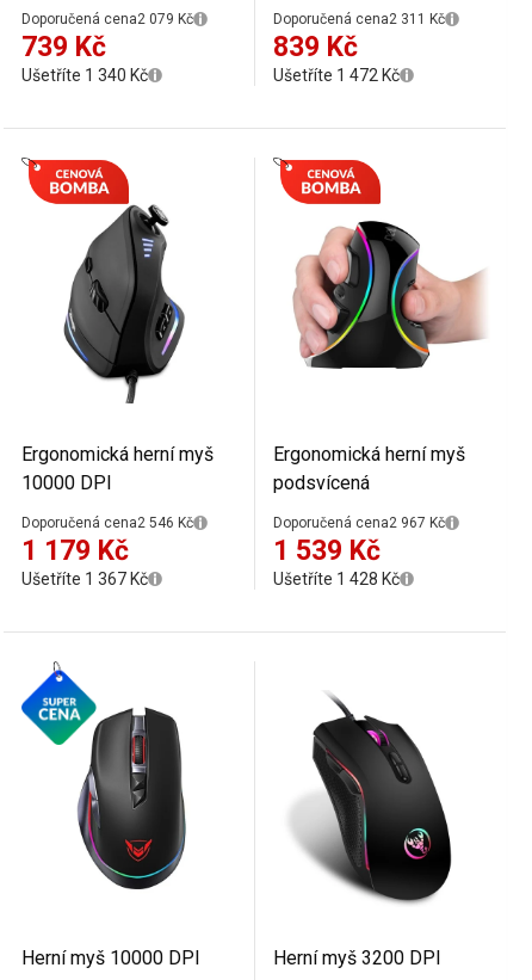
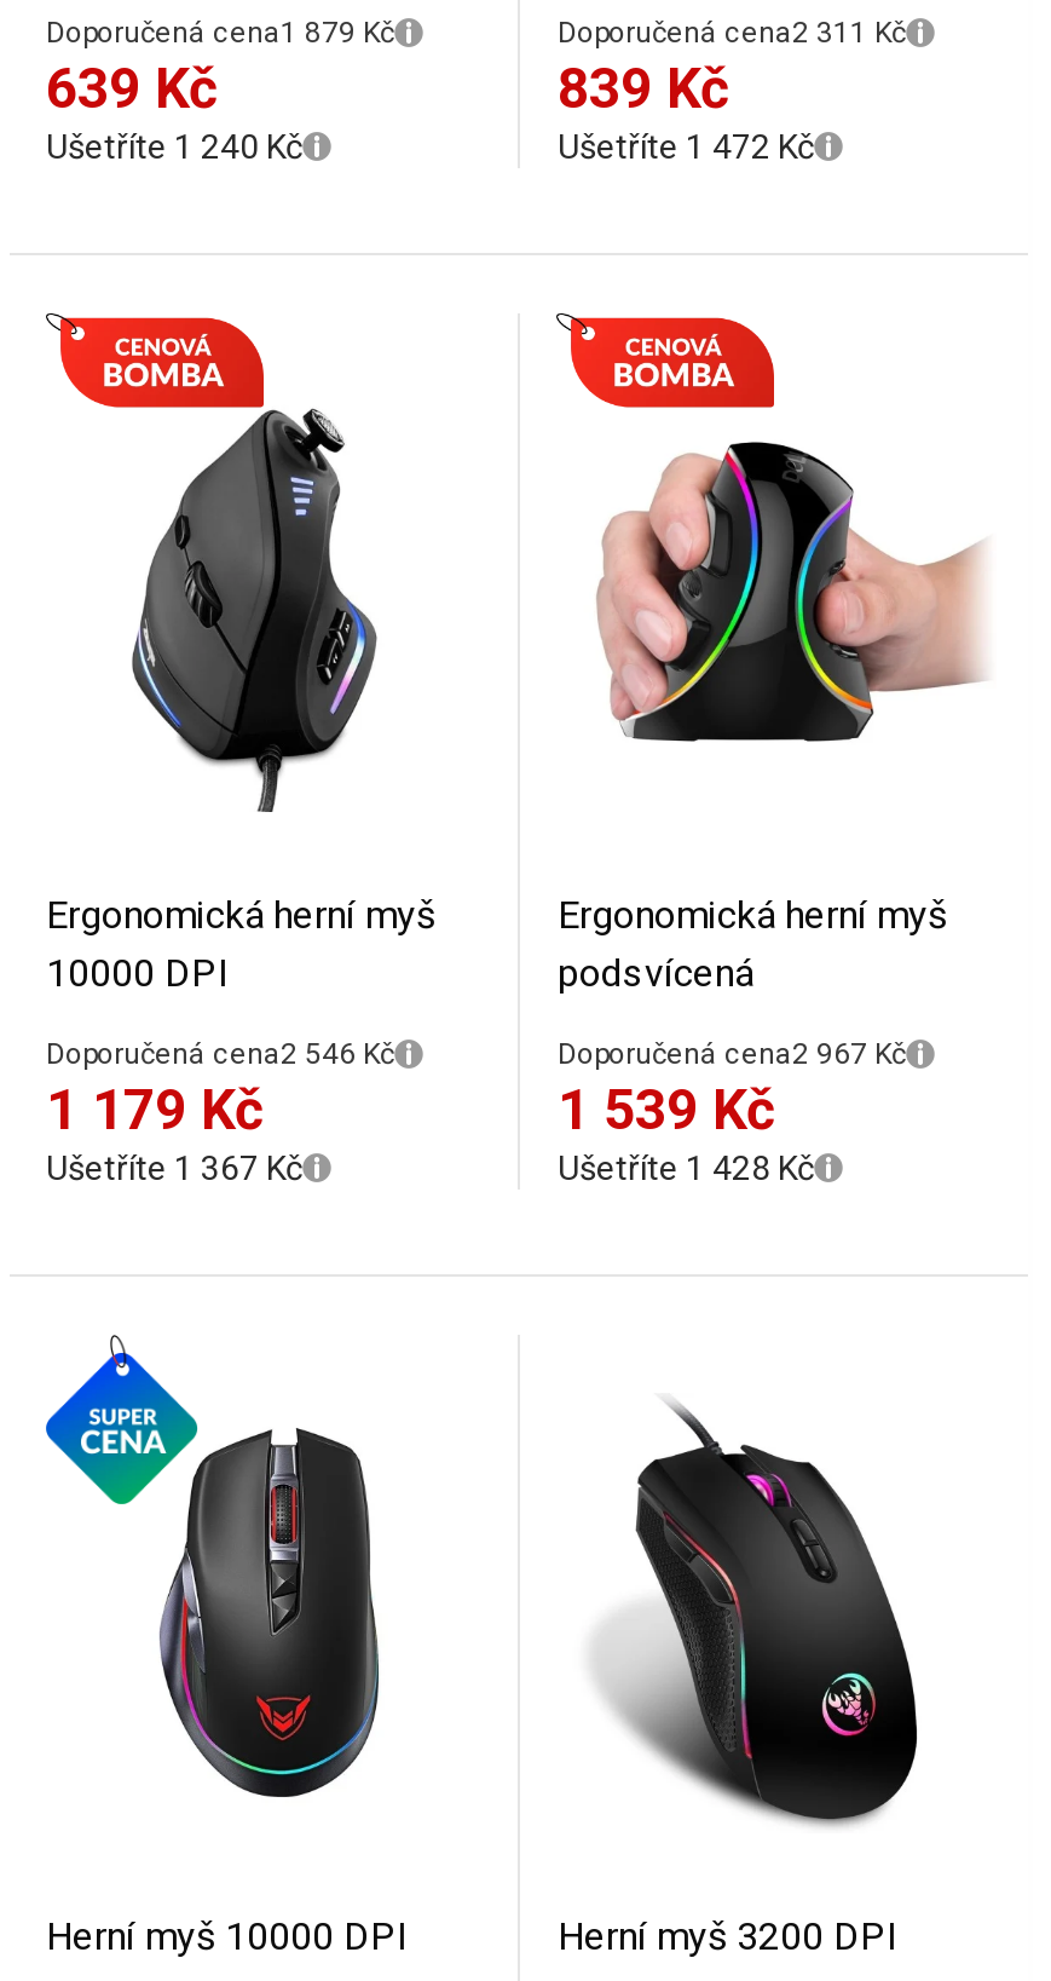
[21,11,193,27] Doporučená cena2 079 Kč -> [46,16,394,50] Doporučená cena1 879 Kč
[21,31,106,63] 739 Kč -> [46,57,218,122] 639 Kč
[21,66,148,85] Ušetříte 1 340 Kč -> [46,127,302,166] Ušetříte 1 240 Kč

